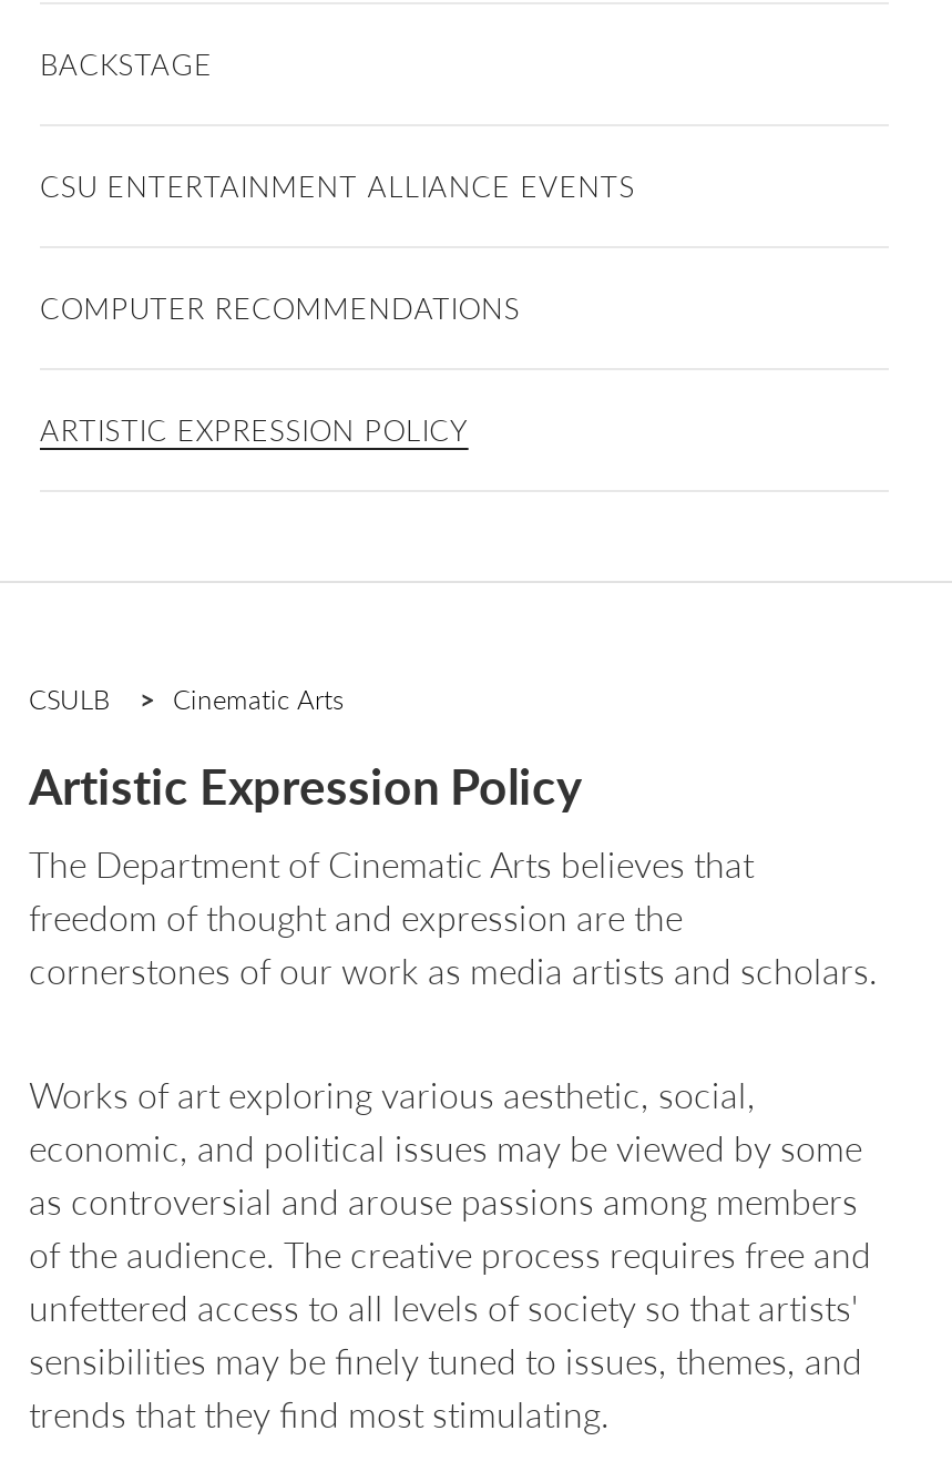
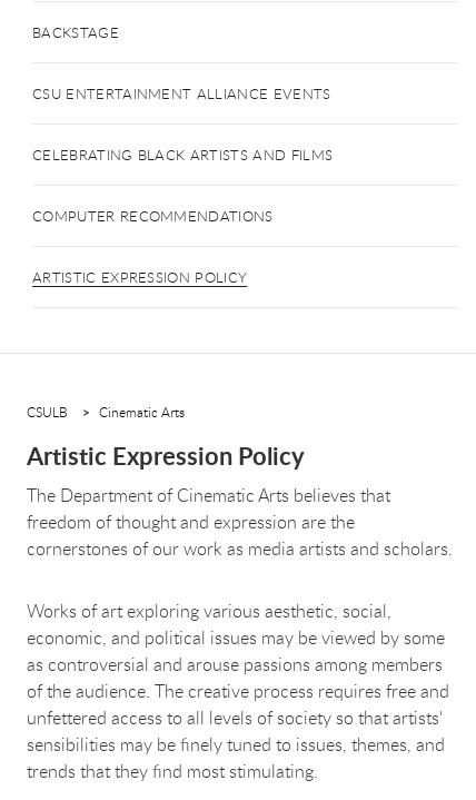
none -> [32,144,333,164] CELEBRATING BLACK ARTISTS AND FILMS

